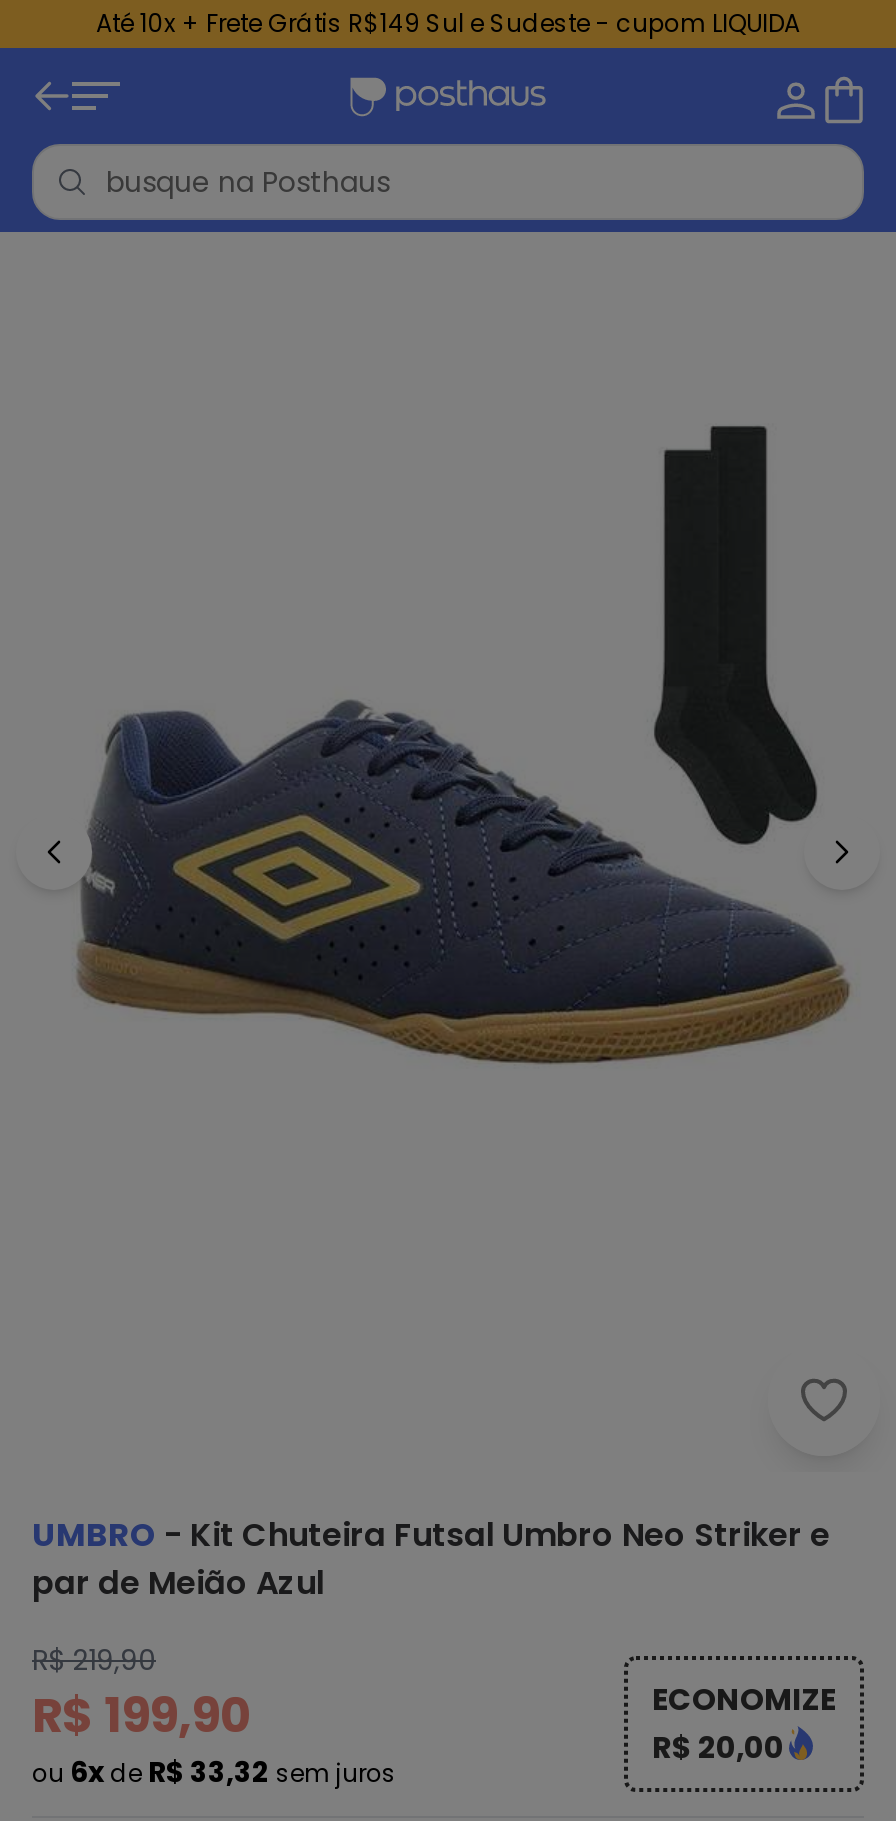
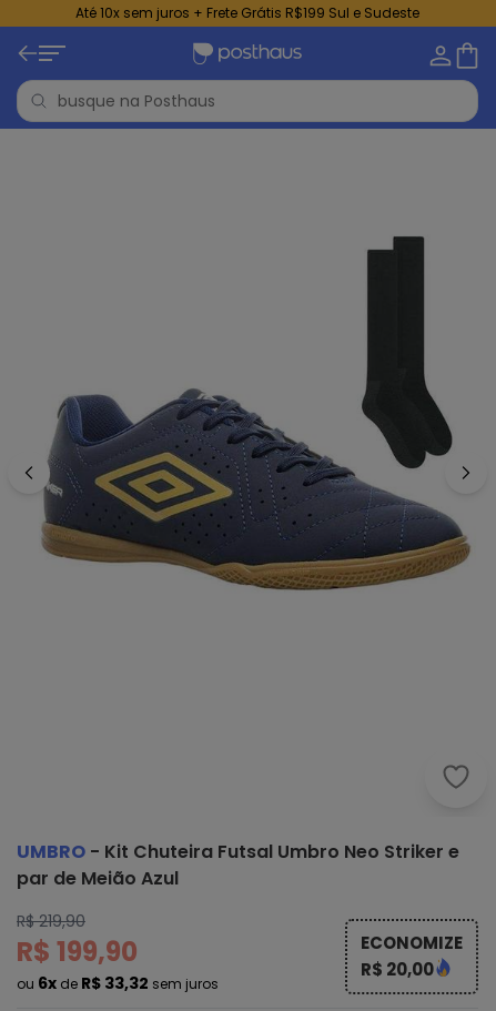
[96,6,800,40] Até 10x + Frete Grátis R$149 Sul e Sudeste - cupom LIQUIDA -> [75,3,419,22] Até 10x sem juros + Frete Grátis R$199 Sul e Sudeste

